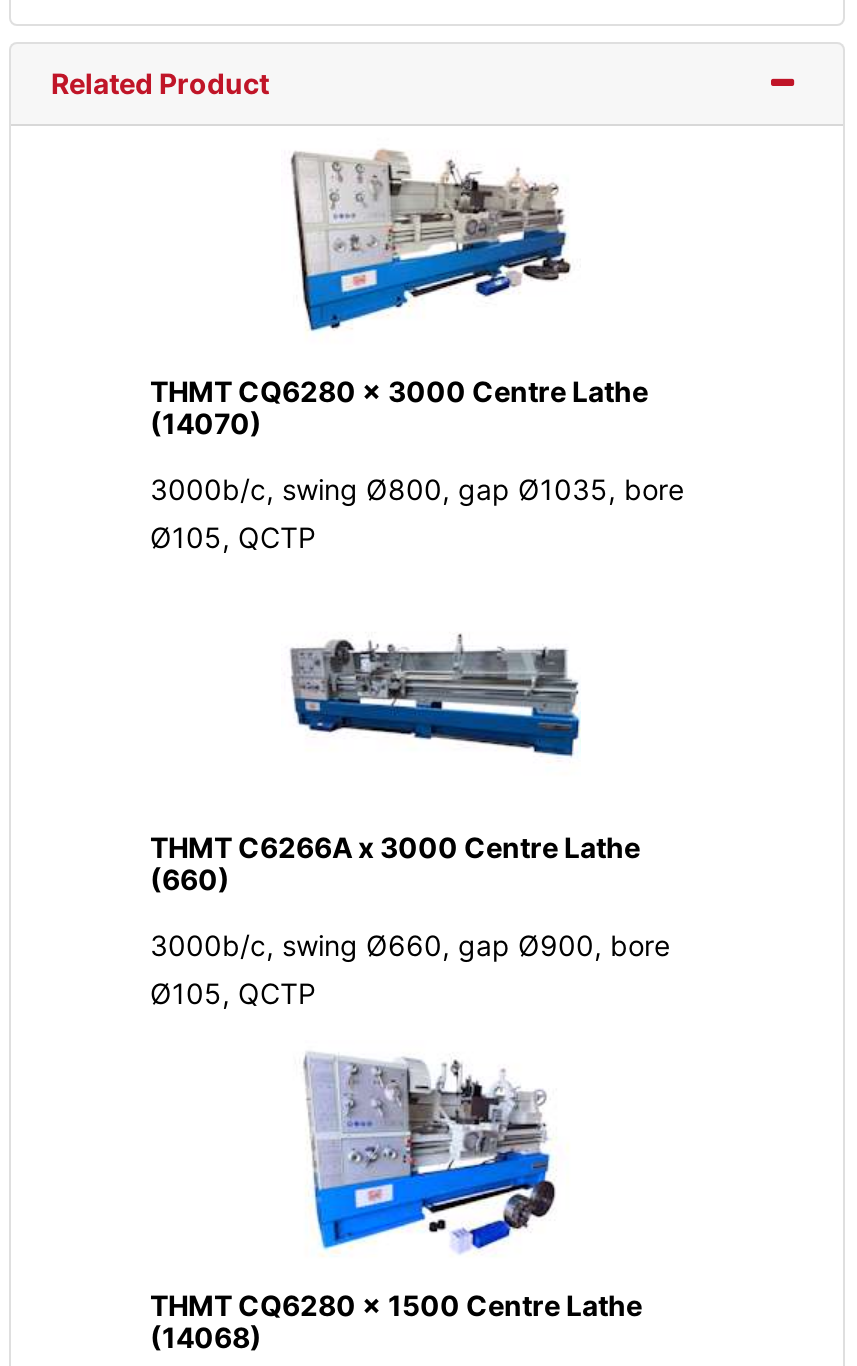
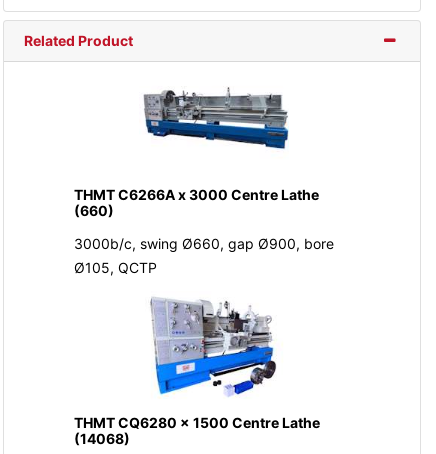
[150,148,684,554] [image] | THMT CQ6280 x 3000 Centre Lathe | (14070) | 3000b/c, swing Ø800, gap Ø1035, bore | Ø105, QCTP -> none

